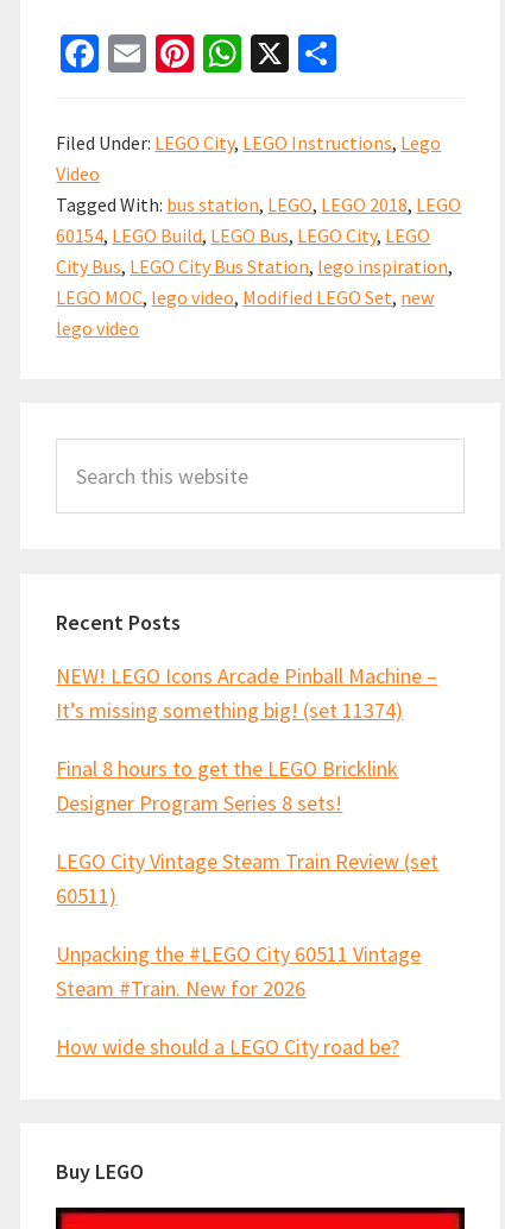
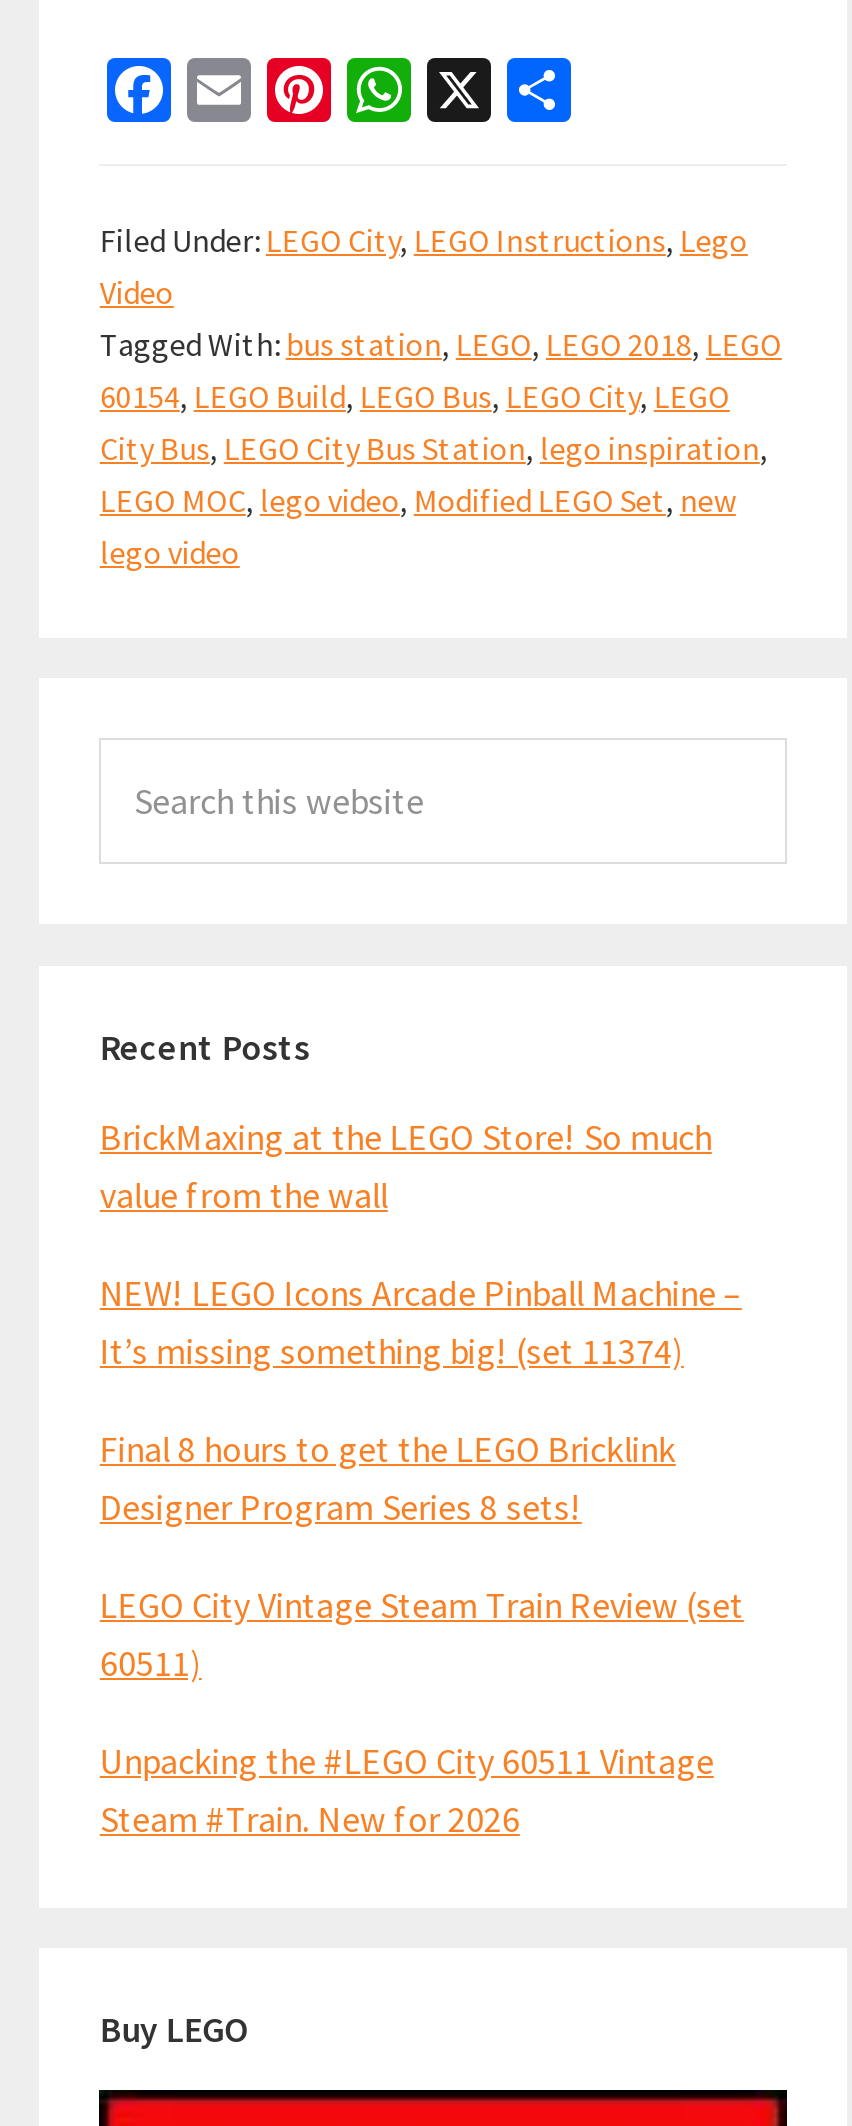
none -> [100,1113,712,1217] BrickMaxing at the LEGO Store! So much | value from the wall
moved [56,661,439,1001] -> [100,1269,744,1841]: NEW! LEGO Icons Arcade Pinball Machine – | It’s missing something big! (set 11374) | Final 8 hours to get the LEGO Bricklink | Designer Program Series 8 sets! | LEGO City Vintage Steam Train Review (set | 60511) | Unpacking the #LEGO City 60511 Vintage | Steam #Train. New for 2026
[56,1032,400,1060] How wide should a LEGO City road be? -> none

